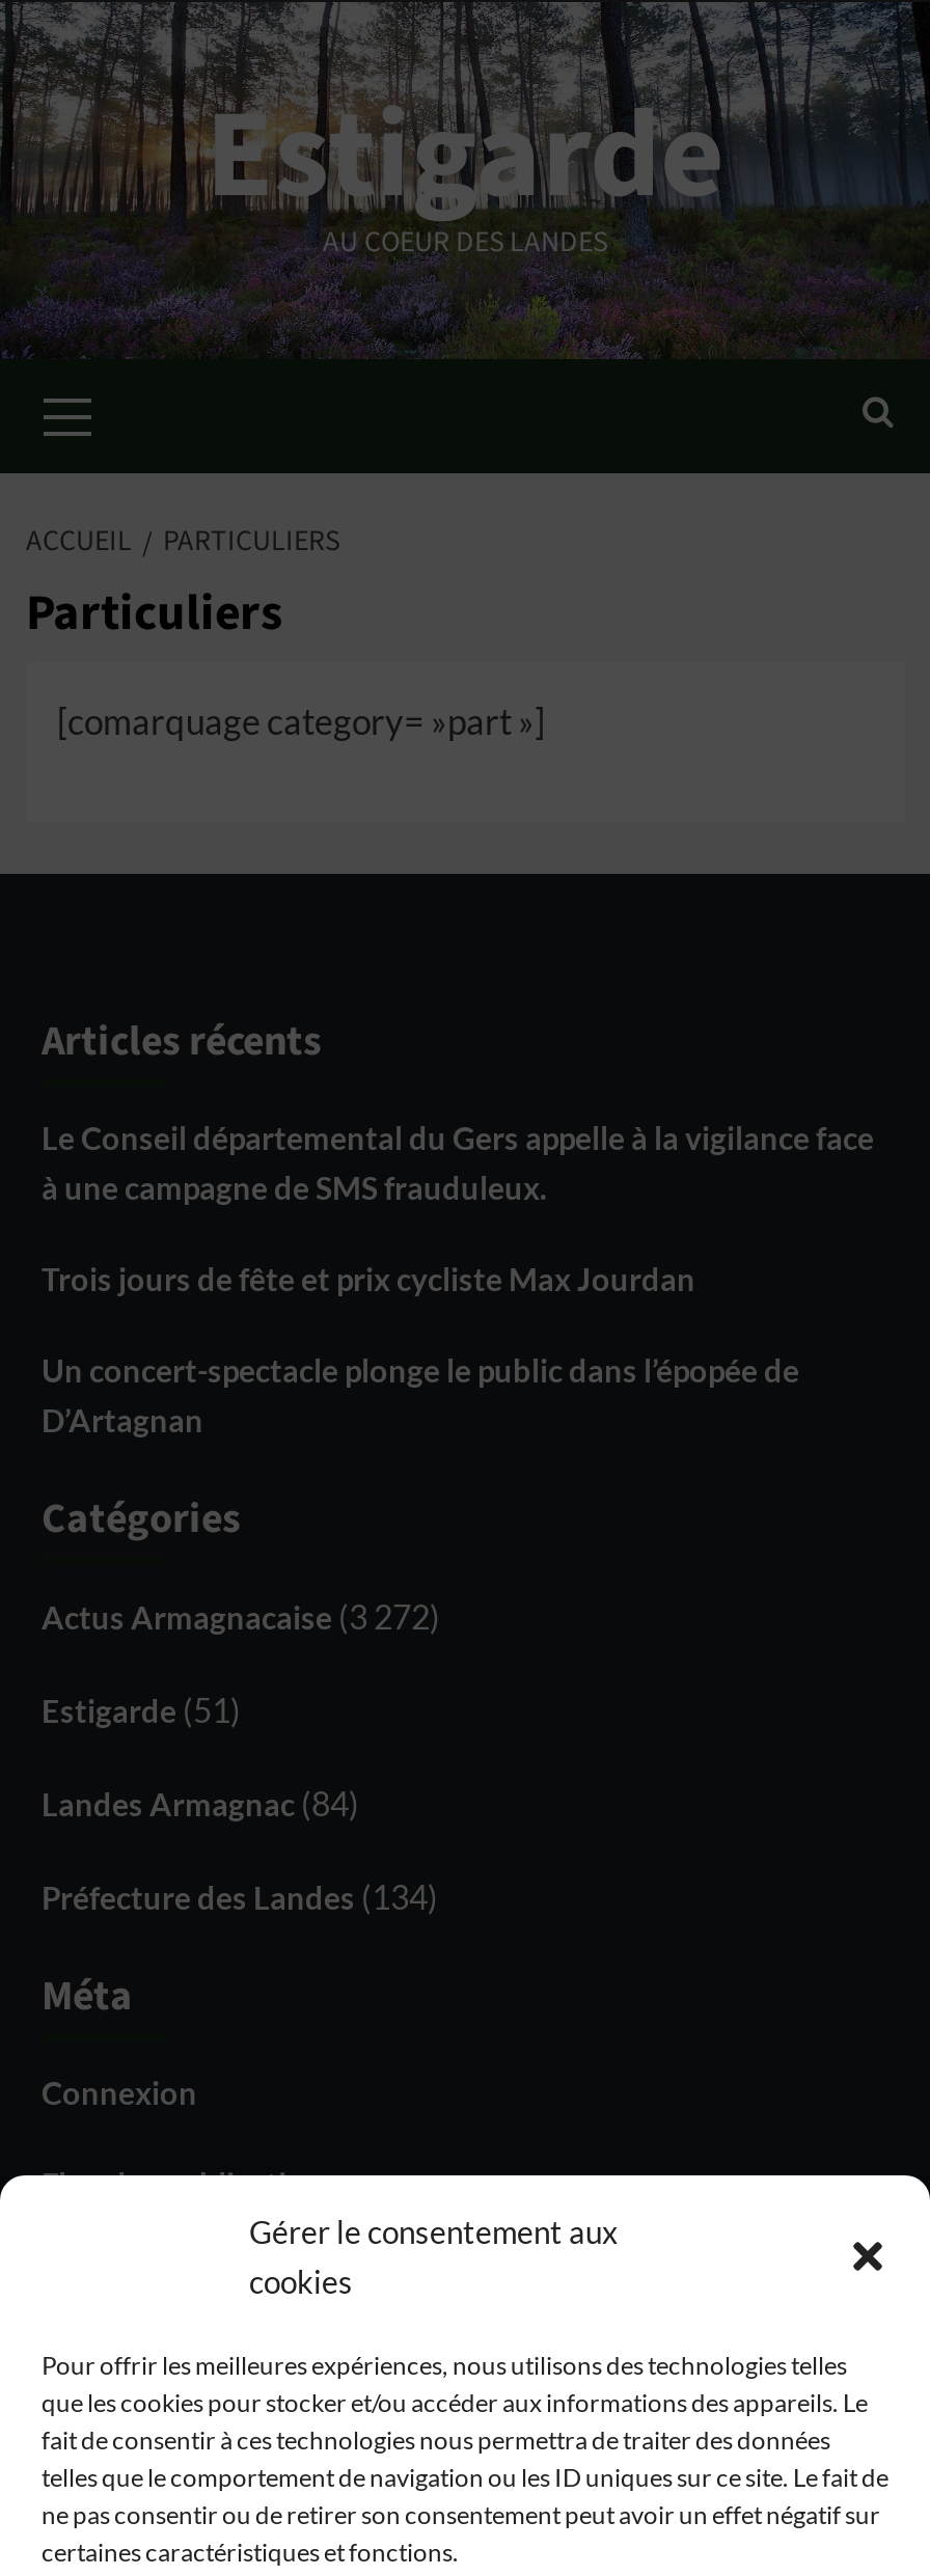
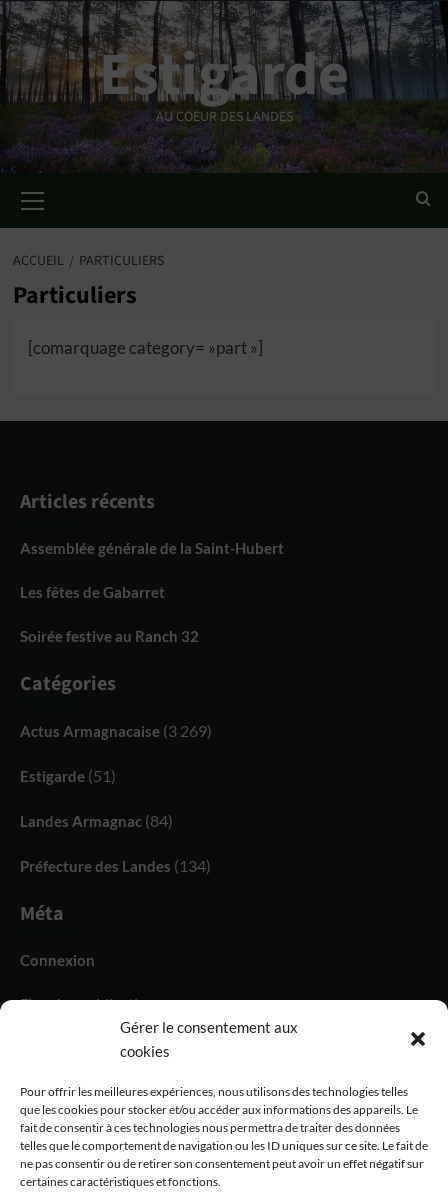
[42,1119,874,1206] Le Conseil départemental du Gers appelle à la vigilance face | à une campagne de SMS frauduleux. -> [20,539,284,557] Assemblée générale de la Saint-Hubert
[42,1260,695,1297] Trois jours de fête et prix cycliste Max Jourdan -> [20,583,165,601] Les fêtes de Gabarret
[42,1351,799,1438] Un concert-spectacle plonge le public dans l’épopée de | D’Artagnan -> [20,627,199,645] Soirée festive au Ranch 32
[42,1596,440,1636] Actus Armagnacaise (3 272) -> [20,721,212,740] Actus Armagnacaise (3 269)

